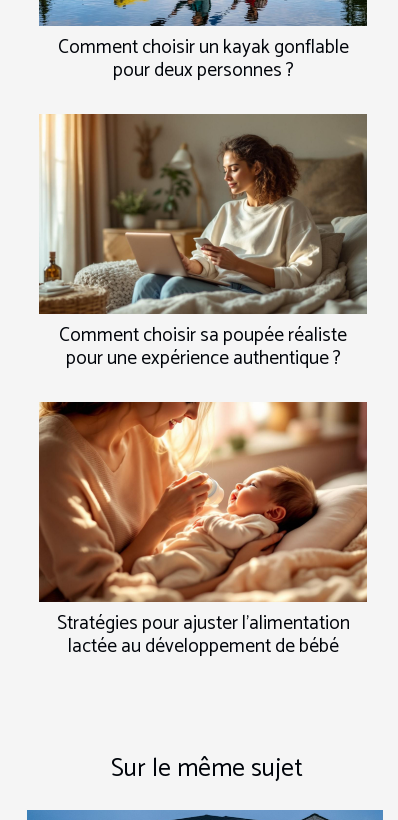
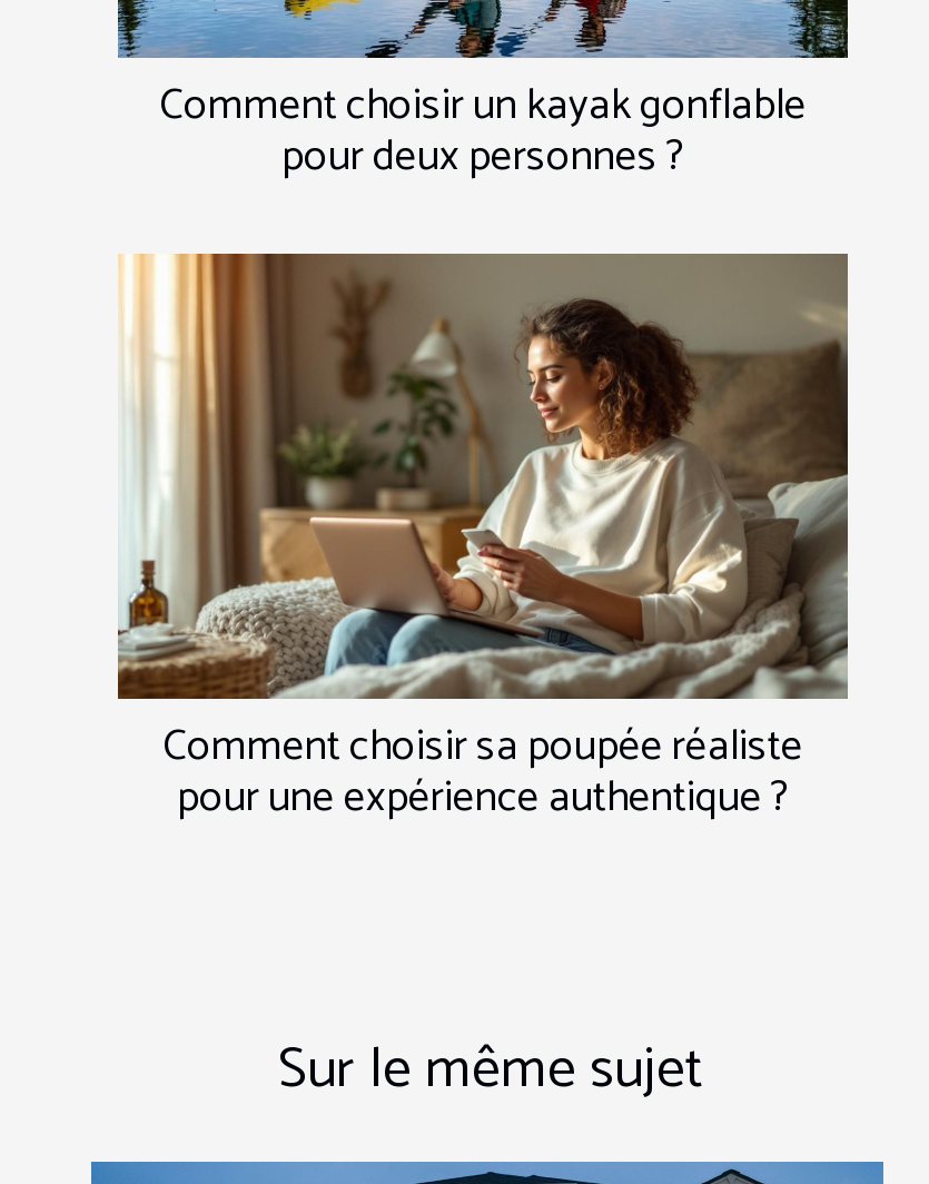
[38,401,368,662] [image] | Stratégies pour ajuster l'alimentation | lactée au développement de bébé -> none

